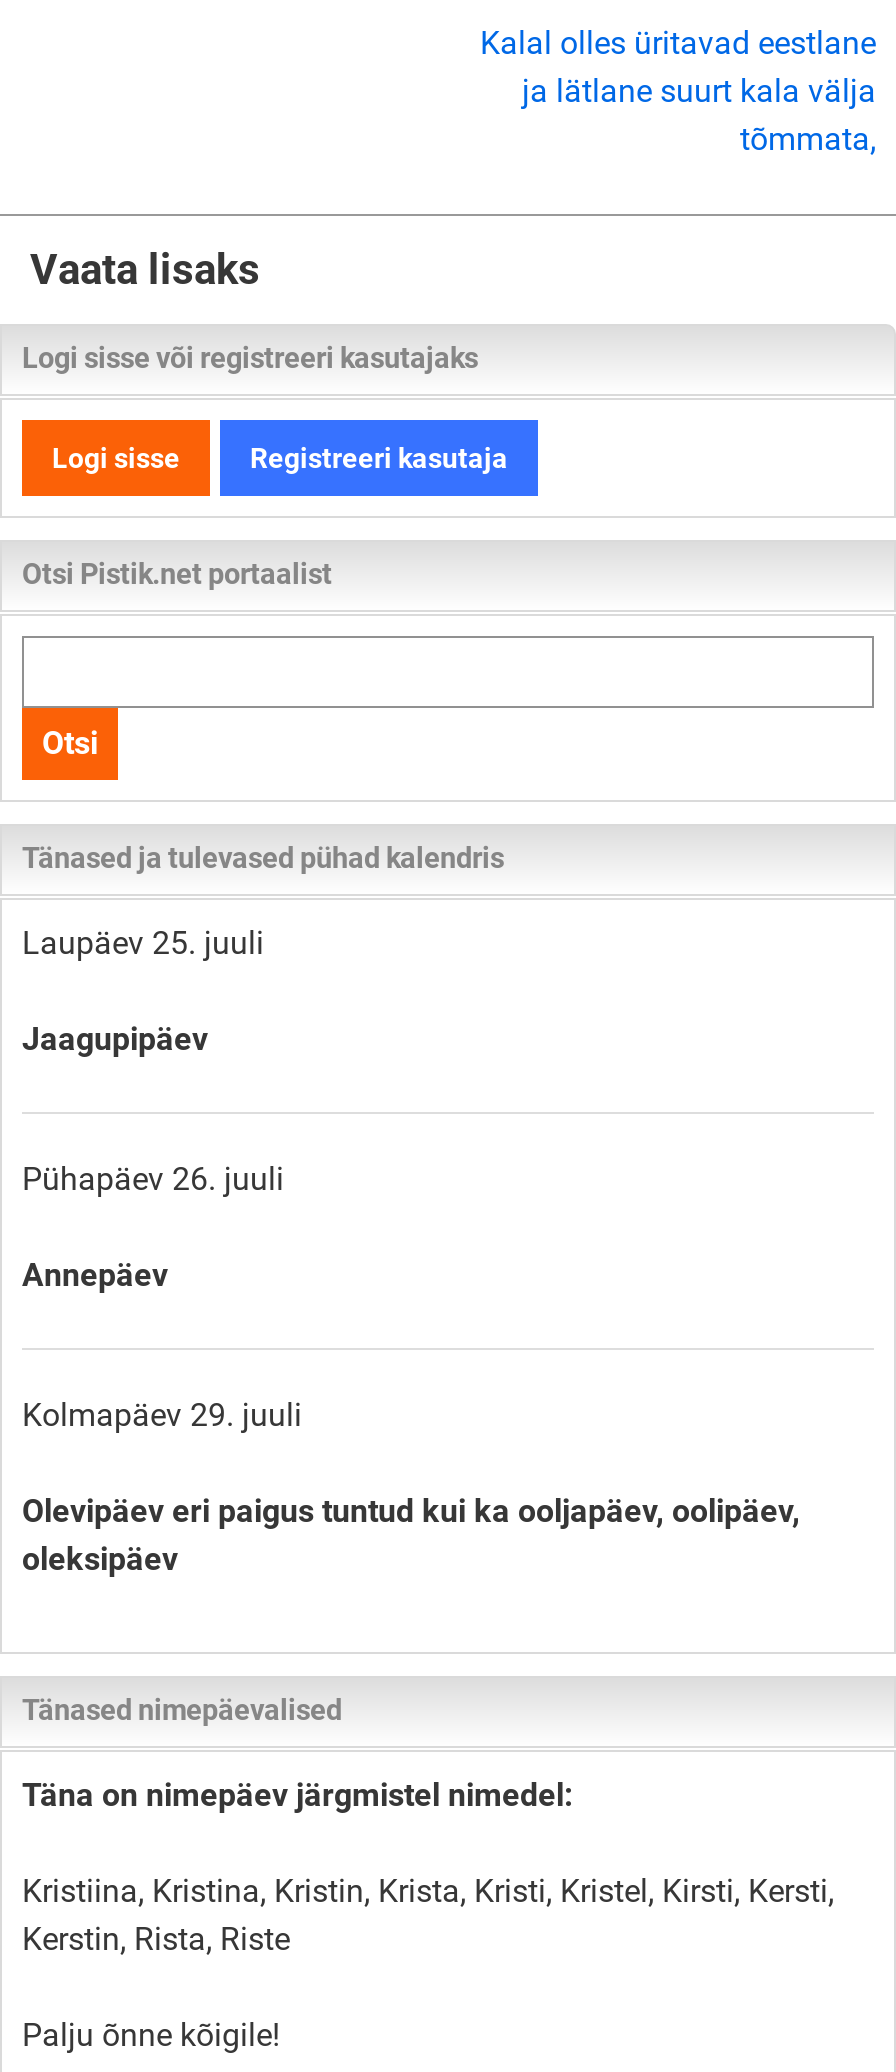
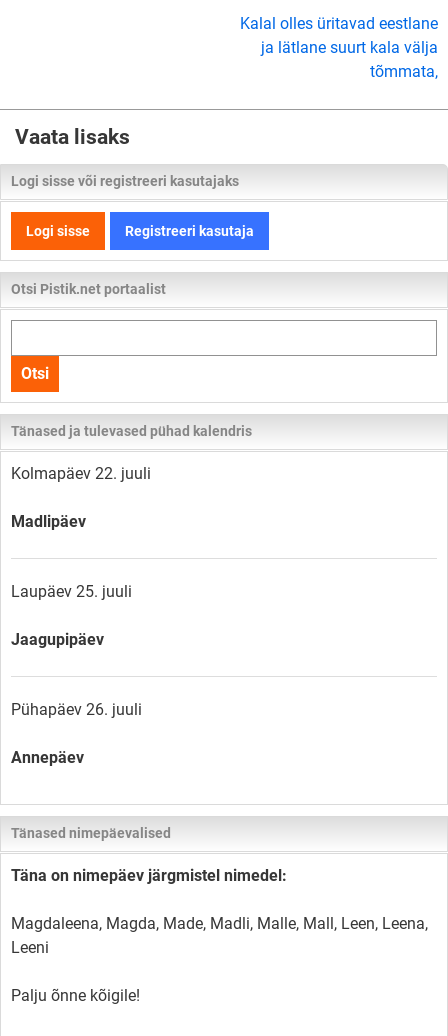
none -> [11,464,151,531] Kolmapäev 22. juuli | Madlipäev
moved [22,923,284,1293] -> [11,582,142,767]: Laupäev 25. juuli | Jaagupipäev | Pühapäev 26. juuli | Annepäev
[22,1395,800,1577] Kolmapäev 29. juuli | Olevipäev eri paigus tuntud kui ka ooljapäev, oolipäev, | oleksipäev -> none
[22,1871,834,1957] Kristiina, Kristina, Kristin, Krista, Kristi, Kristel, Kirsti, Kersti, | Kerstin, Rista, Riste -> [11,914,428,957] Magdaleena, Magda, Made, Madli, Malle, Mall, Leen, Leena, | Leeni

